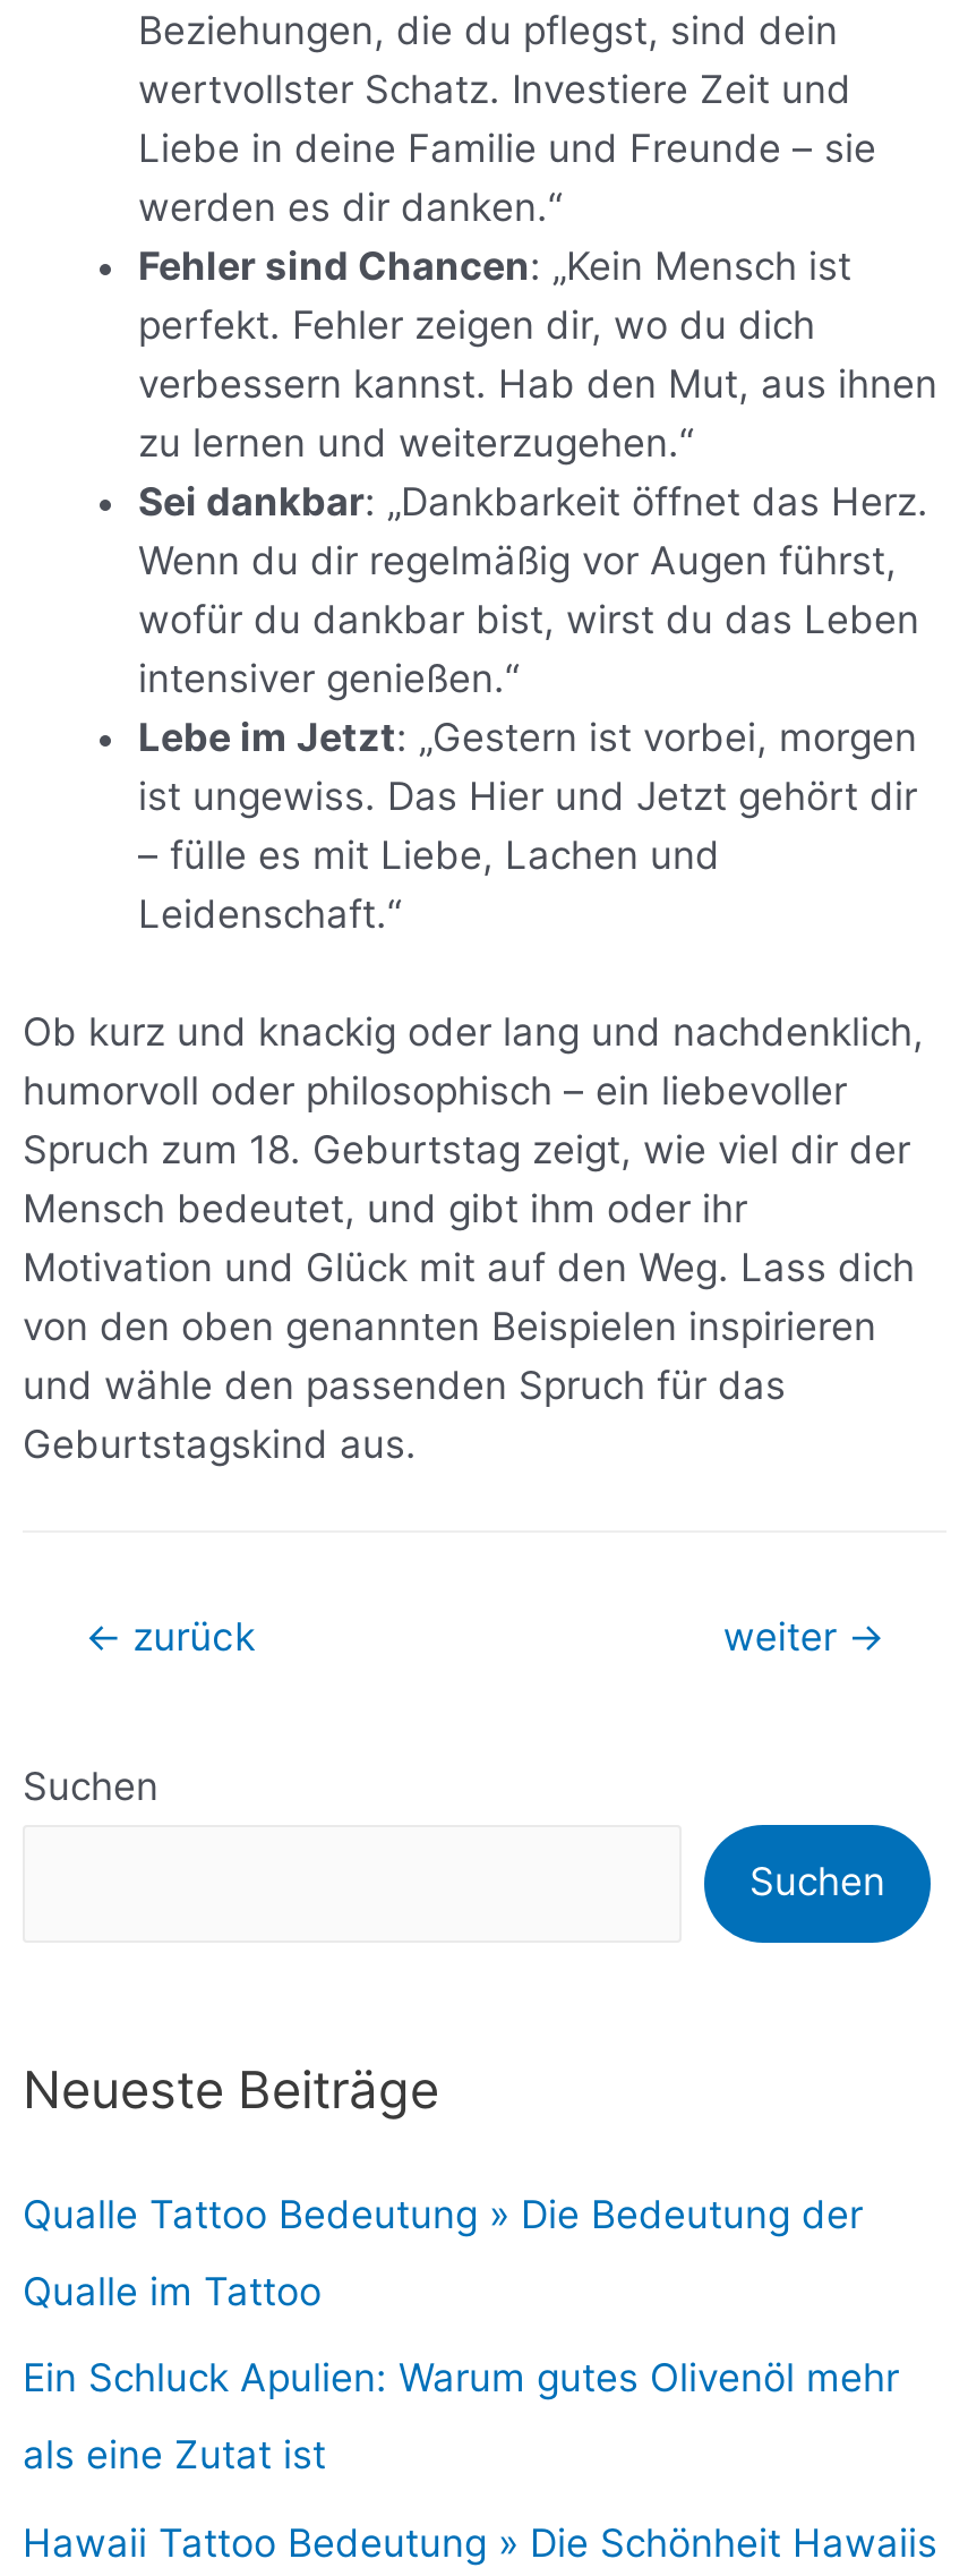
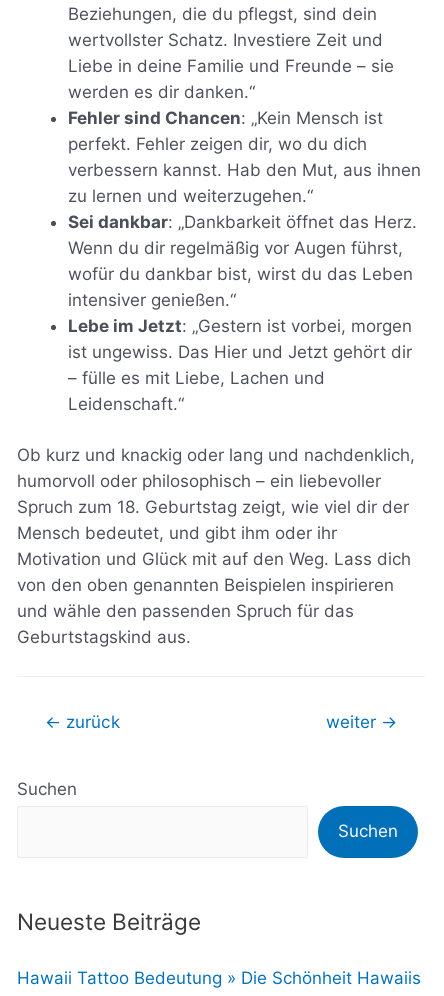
[23,2192,899,2478] Qualle Tattoo Bedeutung » Die Bedeutung der | Qualle im Tattoo | Ein Schluck Apulien: Warum gutes Olivenöl mehr | als eine Zutat ist -> none

